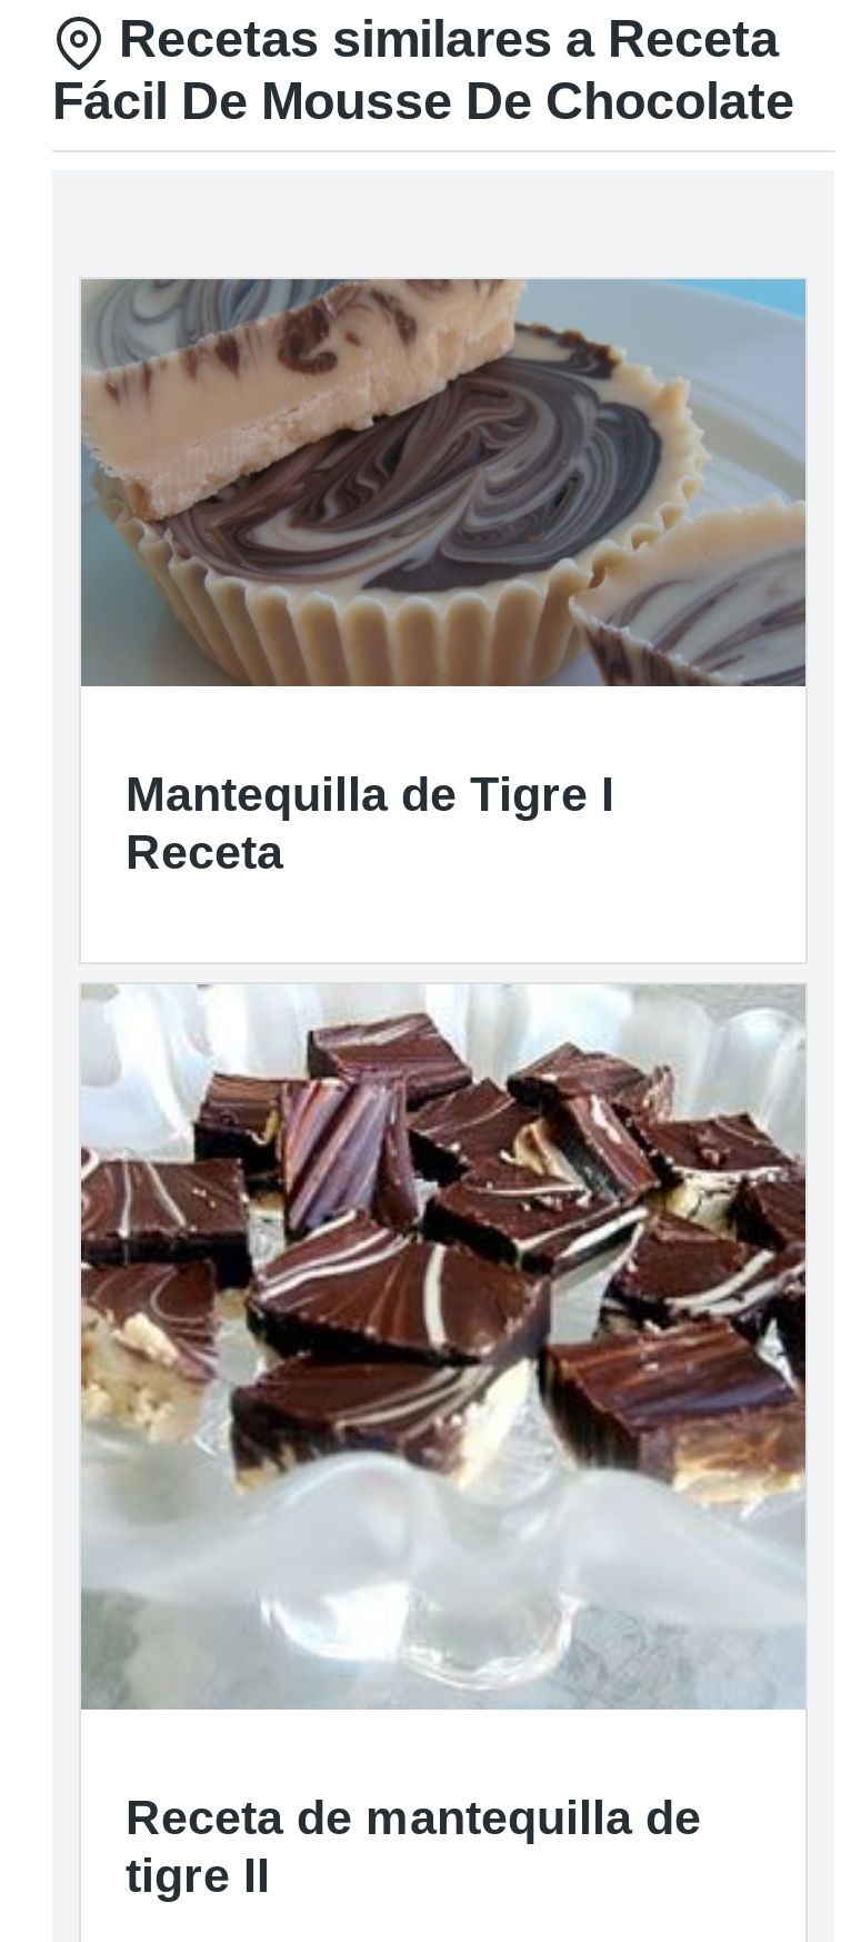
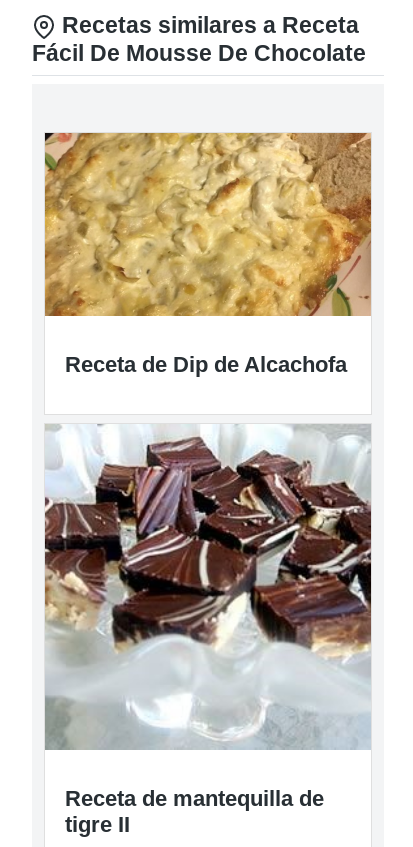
[81,277,808,881] [image] | Mantequilla de Tigre I | Receta -> [44,132,372,377] [image] | Receta de Dip de Alcachofa

